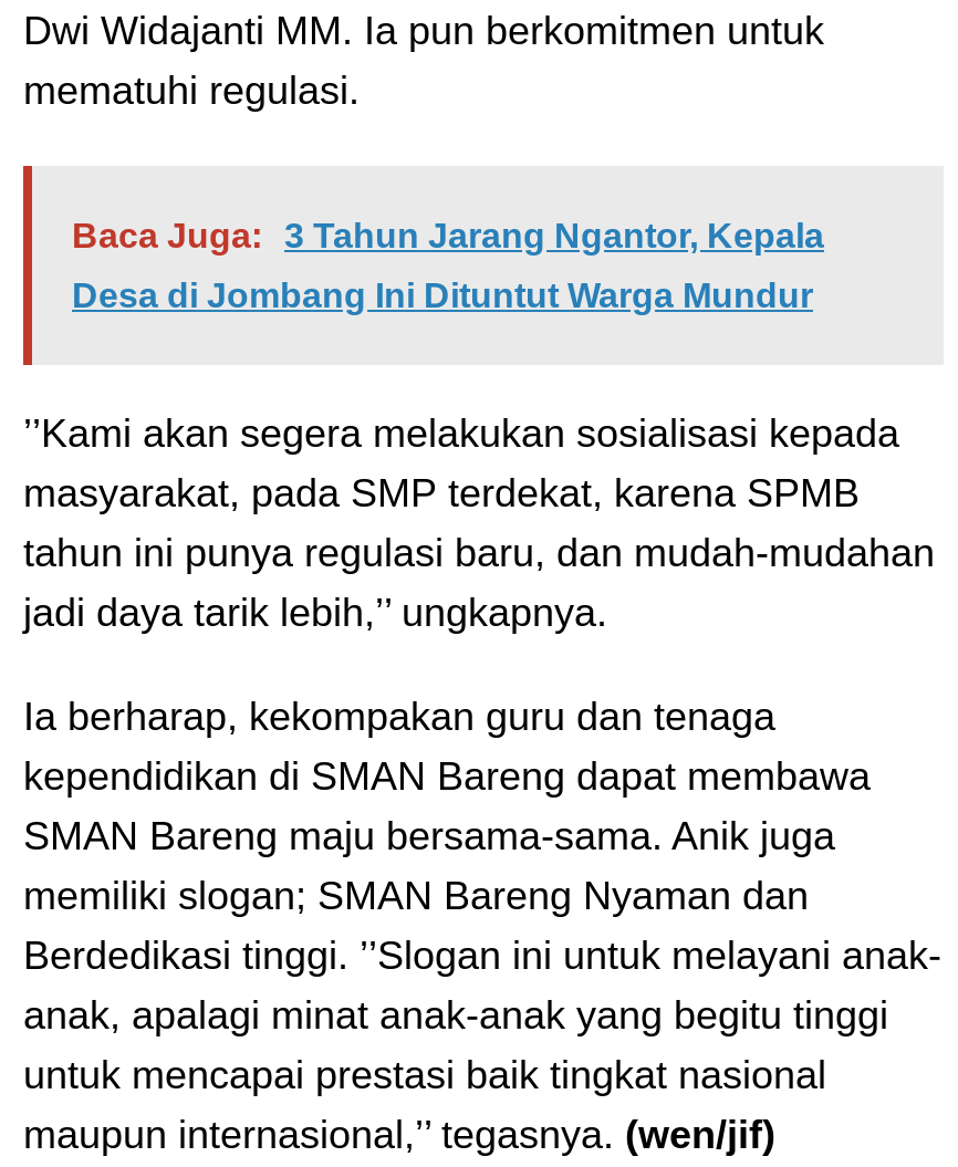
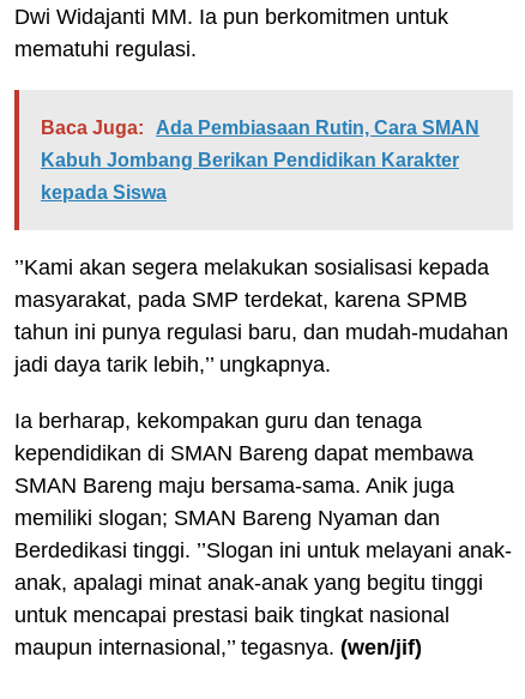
[72,217,824,314] Baca Juga: 3 Tahun Jarang Ngantor, Kepala | Desa di Jombang Ini Dituntut Warga Mundur -> [41,117,479,203] Baca Juga: Ada Pembiasaan Rutin, Cara SMAN | Kabuh Jombang Berikan Pendidikan Karakter | kepada Siswa

